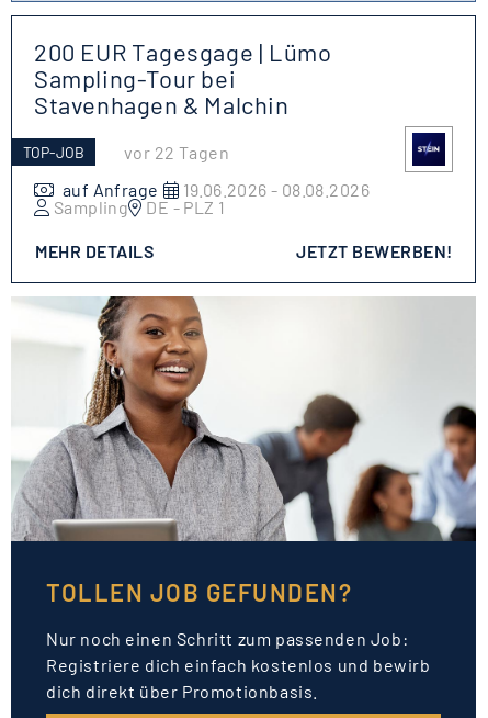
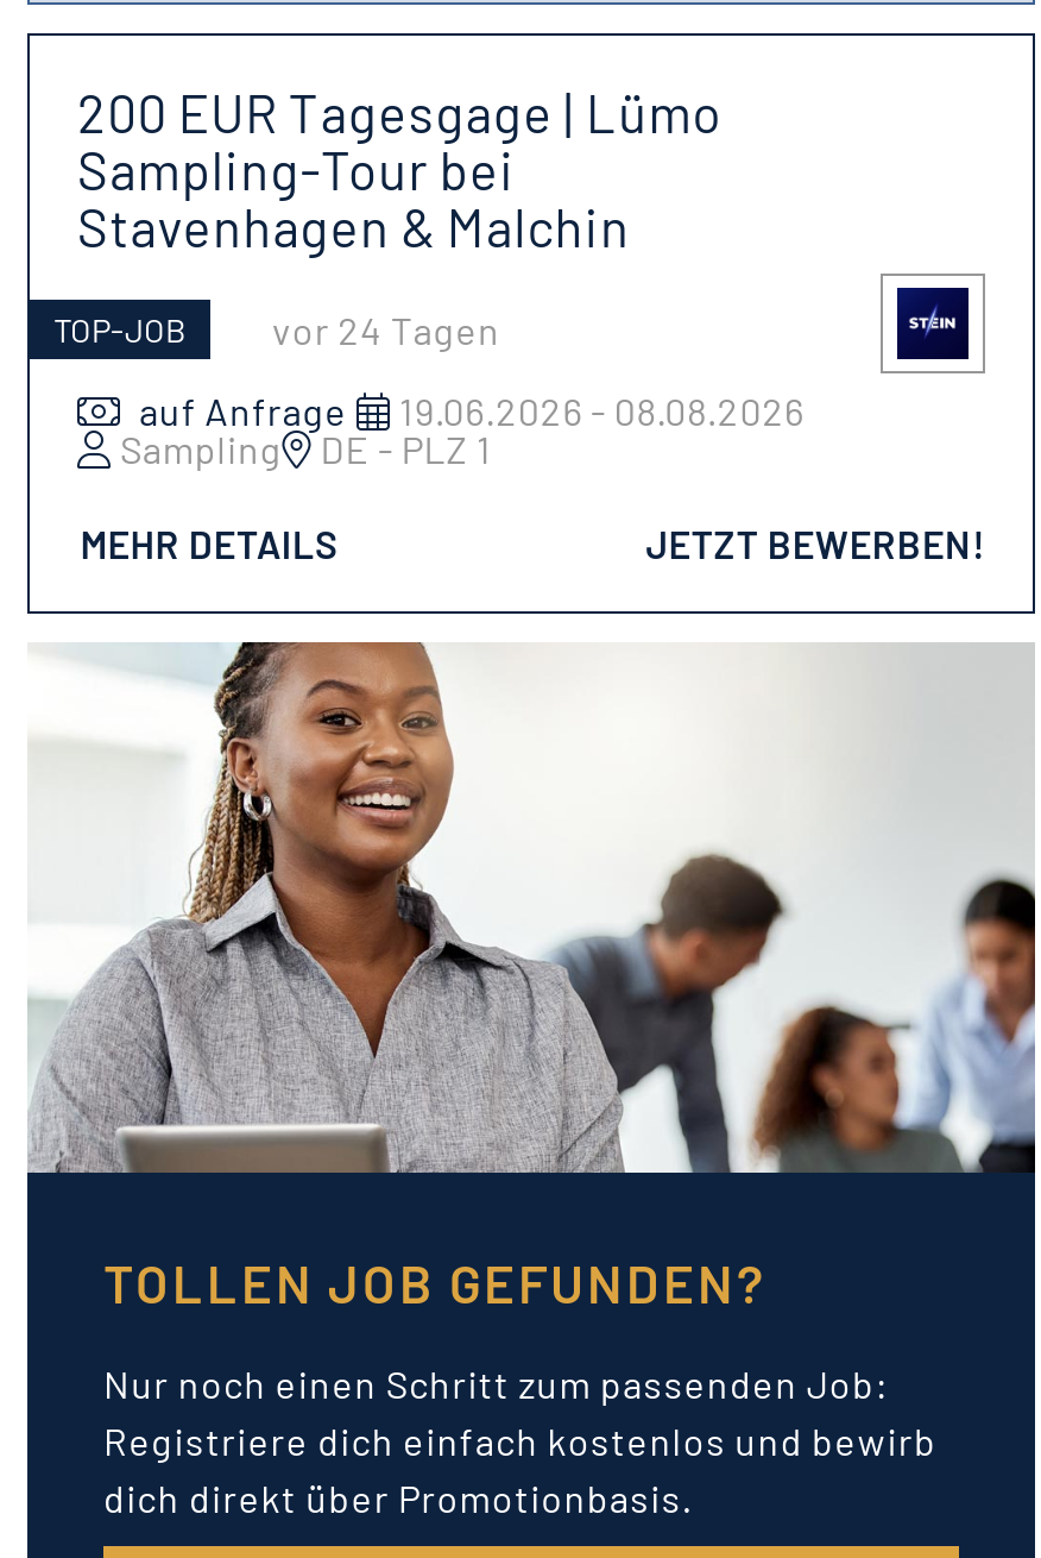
[124,141,229,162] vor 22 Tagen -> [272,306,500,351] vor 24 Tagen

